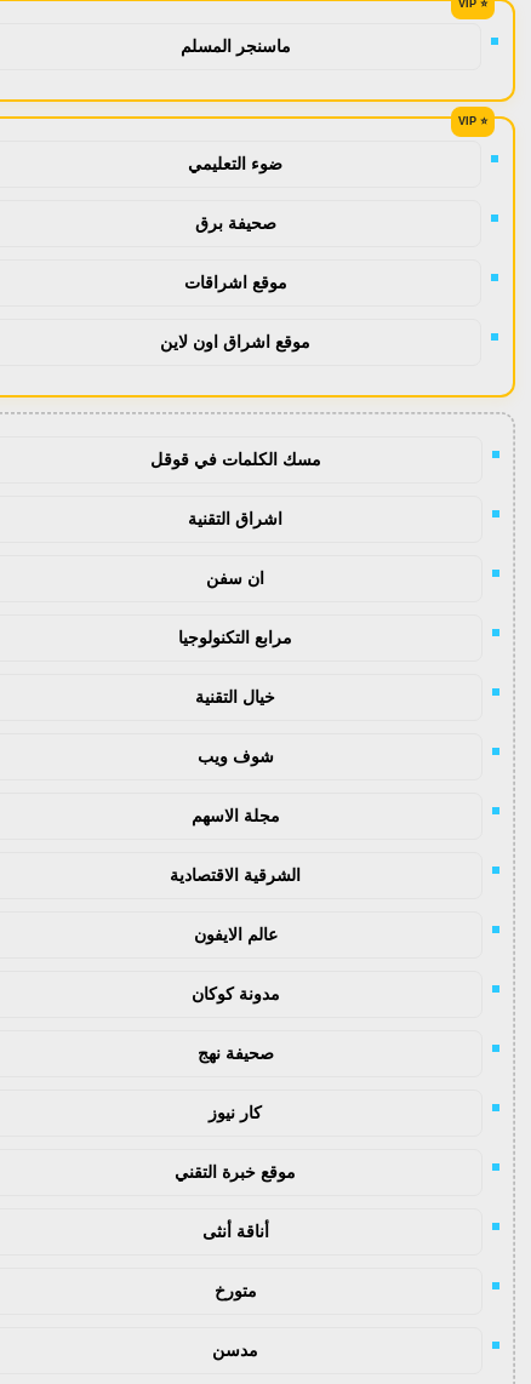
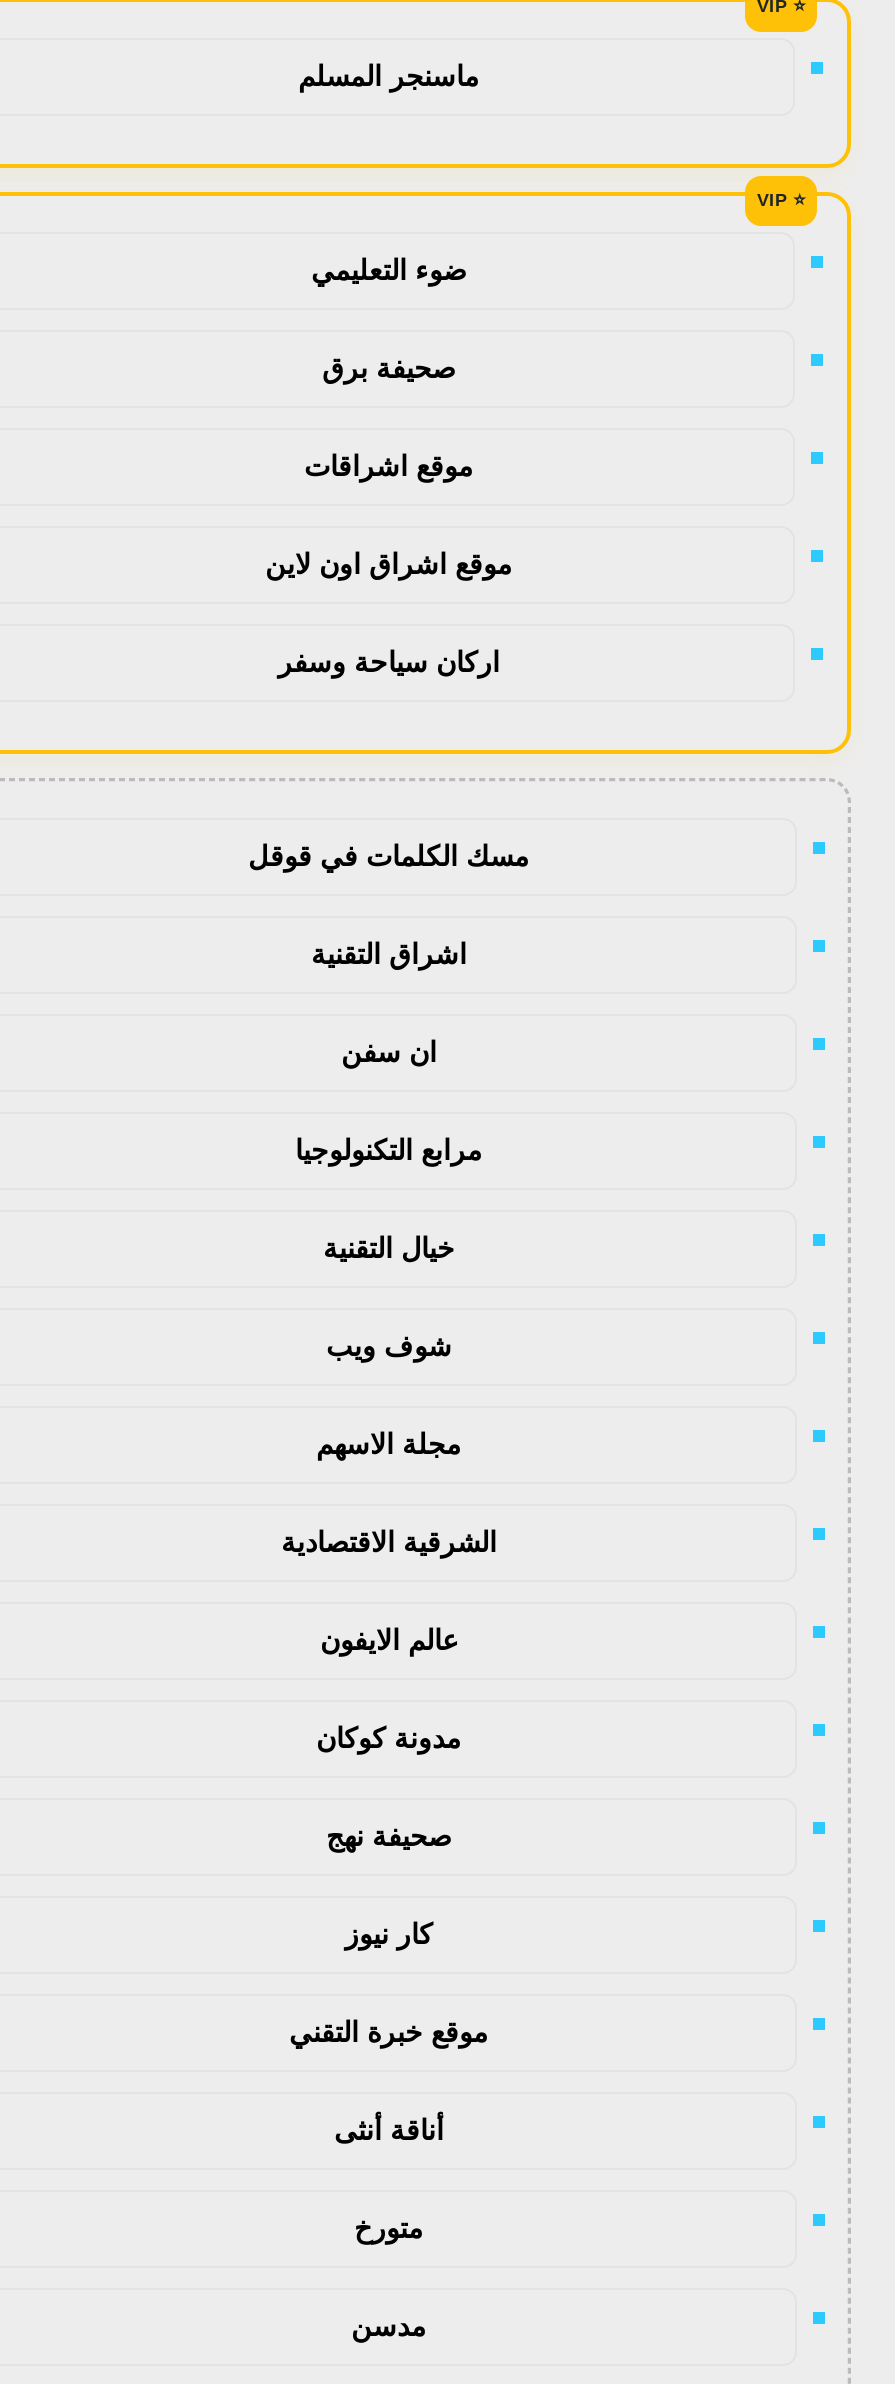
none -> [278,646,500,678] اركان سياحة وسفر

